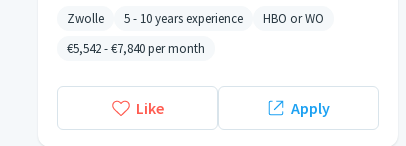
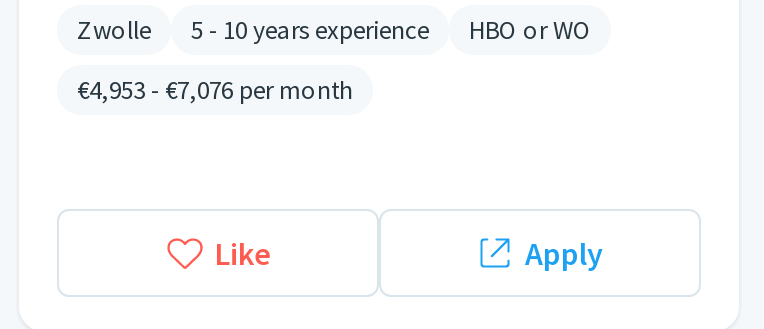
[67,40,205,57] €5,542 - €7,840 per month -> [77,72,353,106] €4,953 - €7,076 per month

